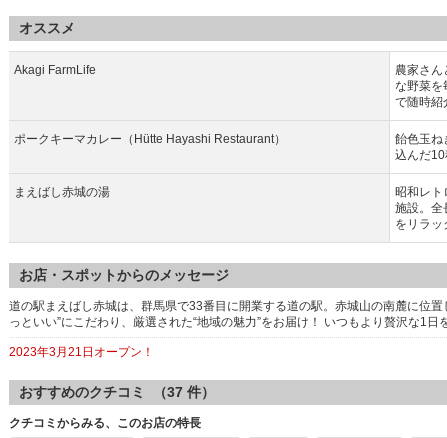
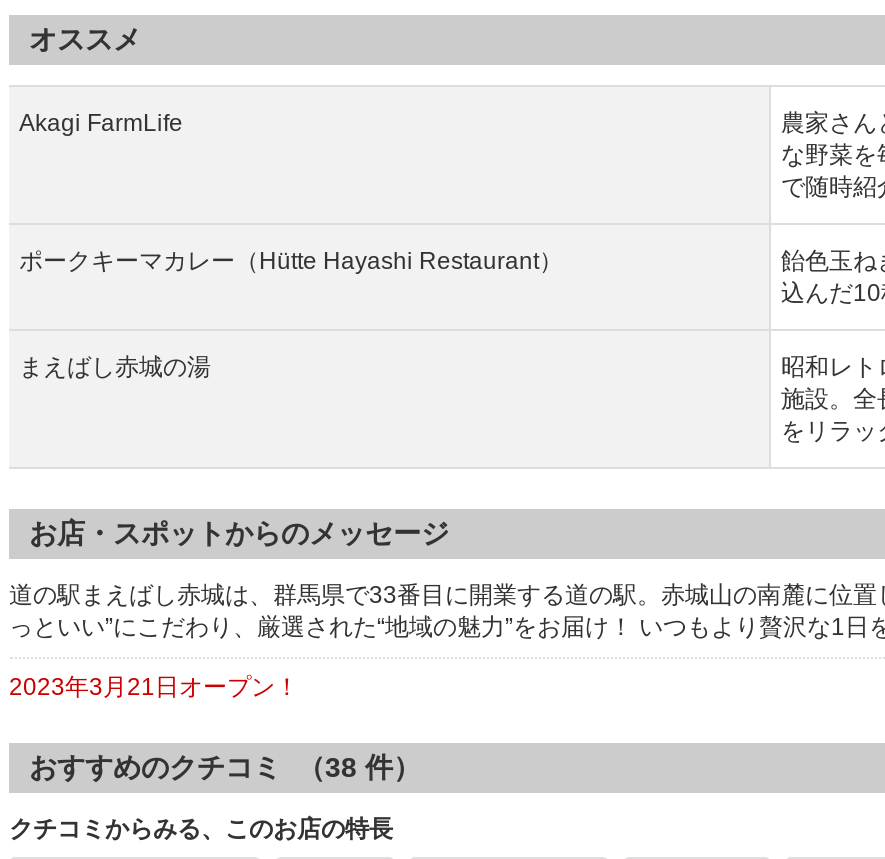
[19,384,215,400] おすすめのクチコミ （37件） -> [29,751,421,783] おすすめのクチコミ （38件）

